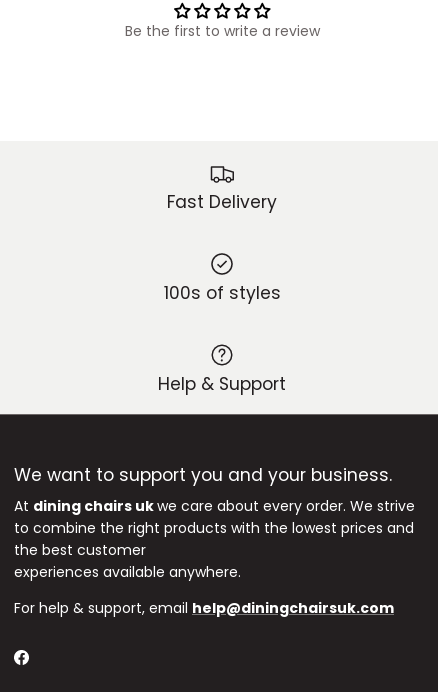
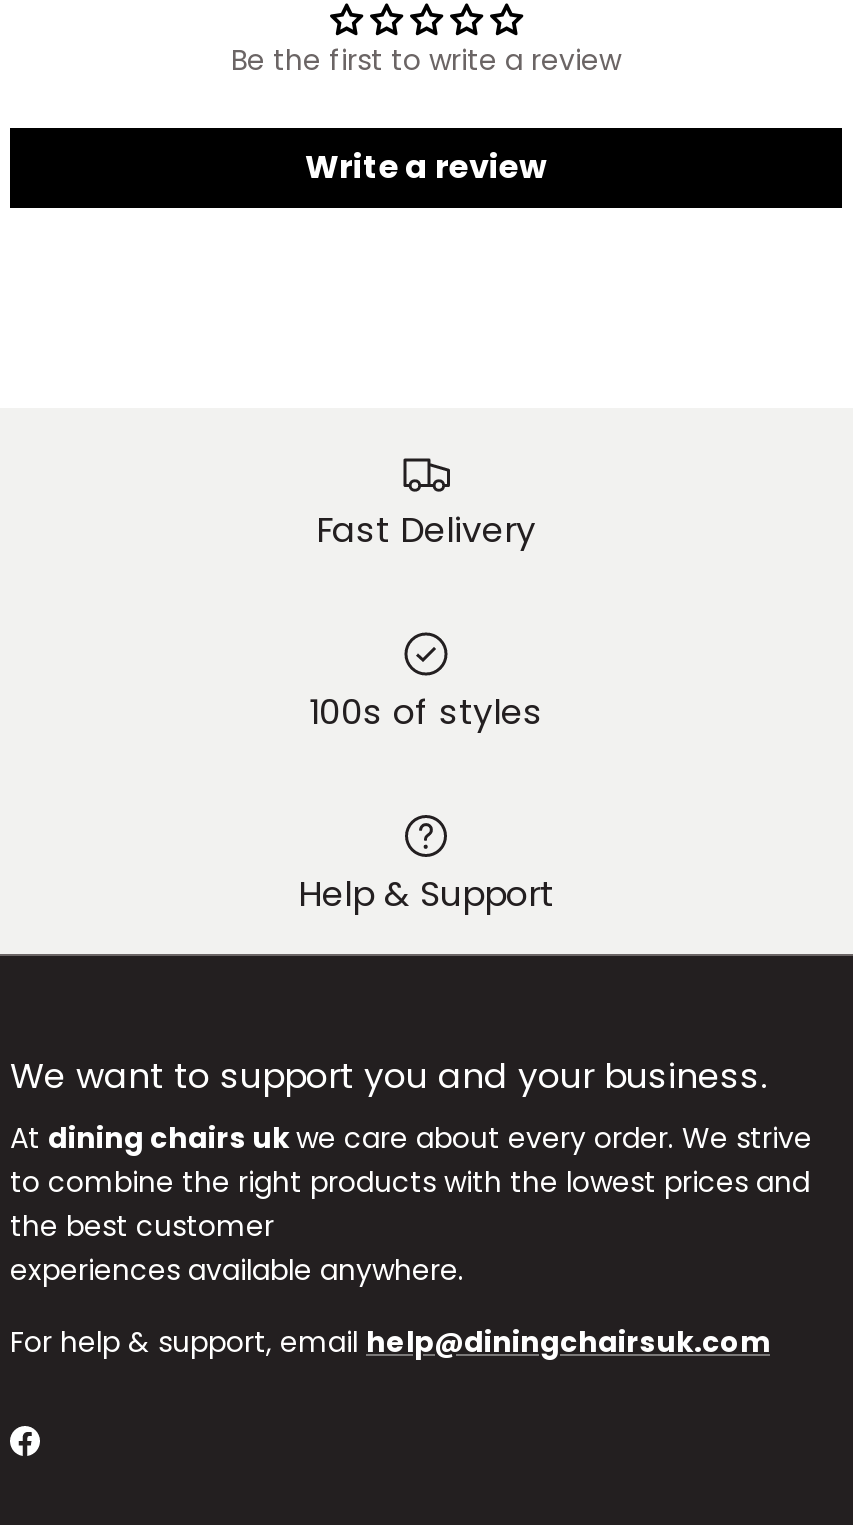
none -> [305,144,547,190] Write a review

